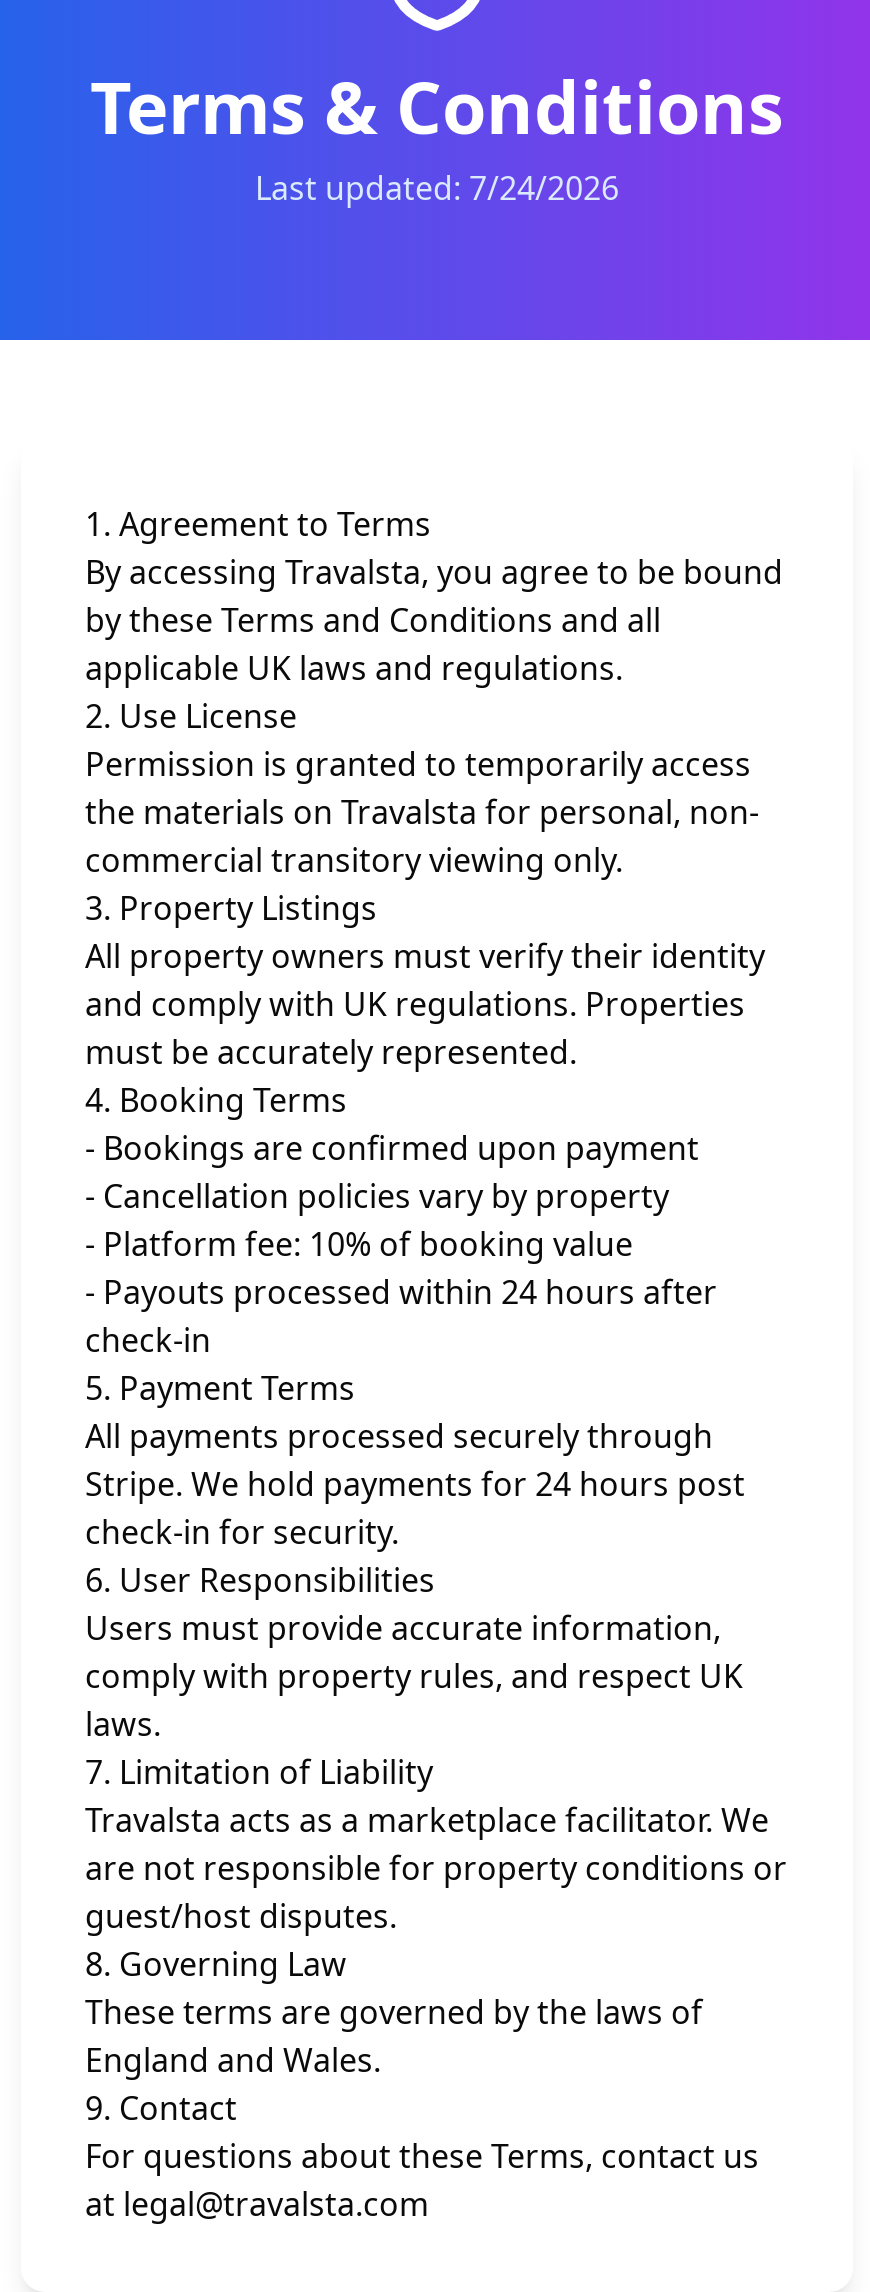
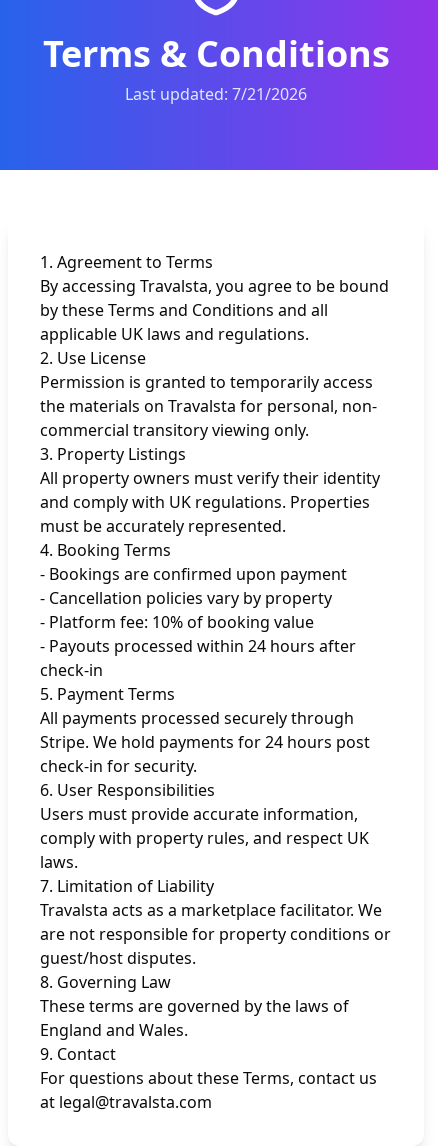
[255,166,619,210] Last updated: 7/24/2026 -> [125,83,307,105] Last updated: 7/21/2026

